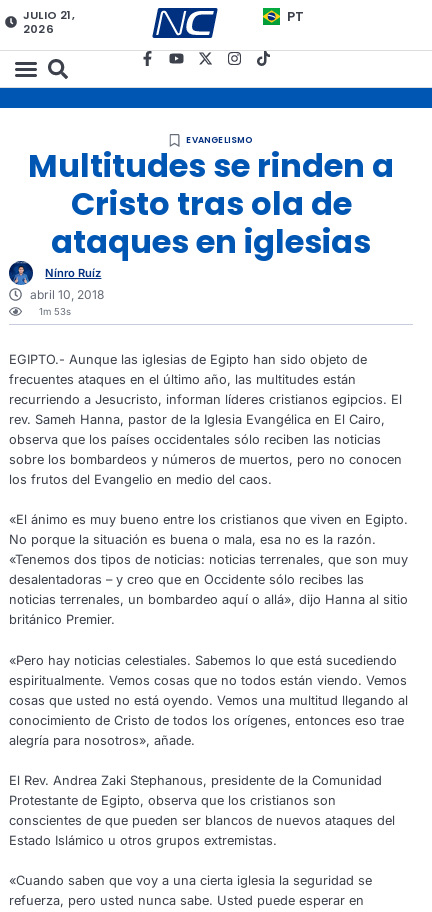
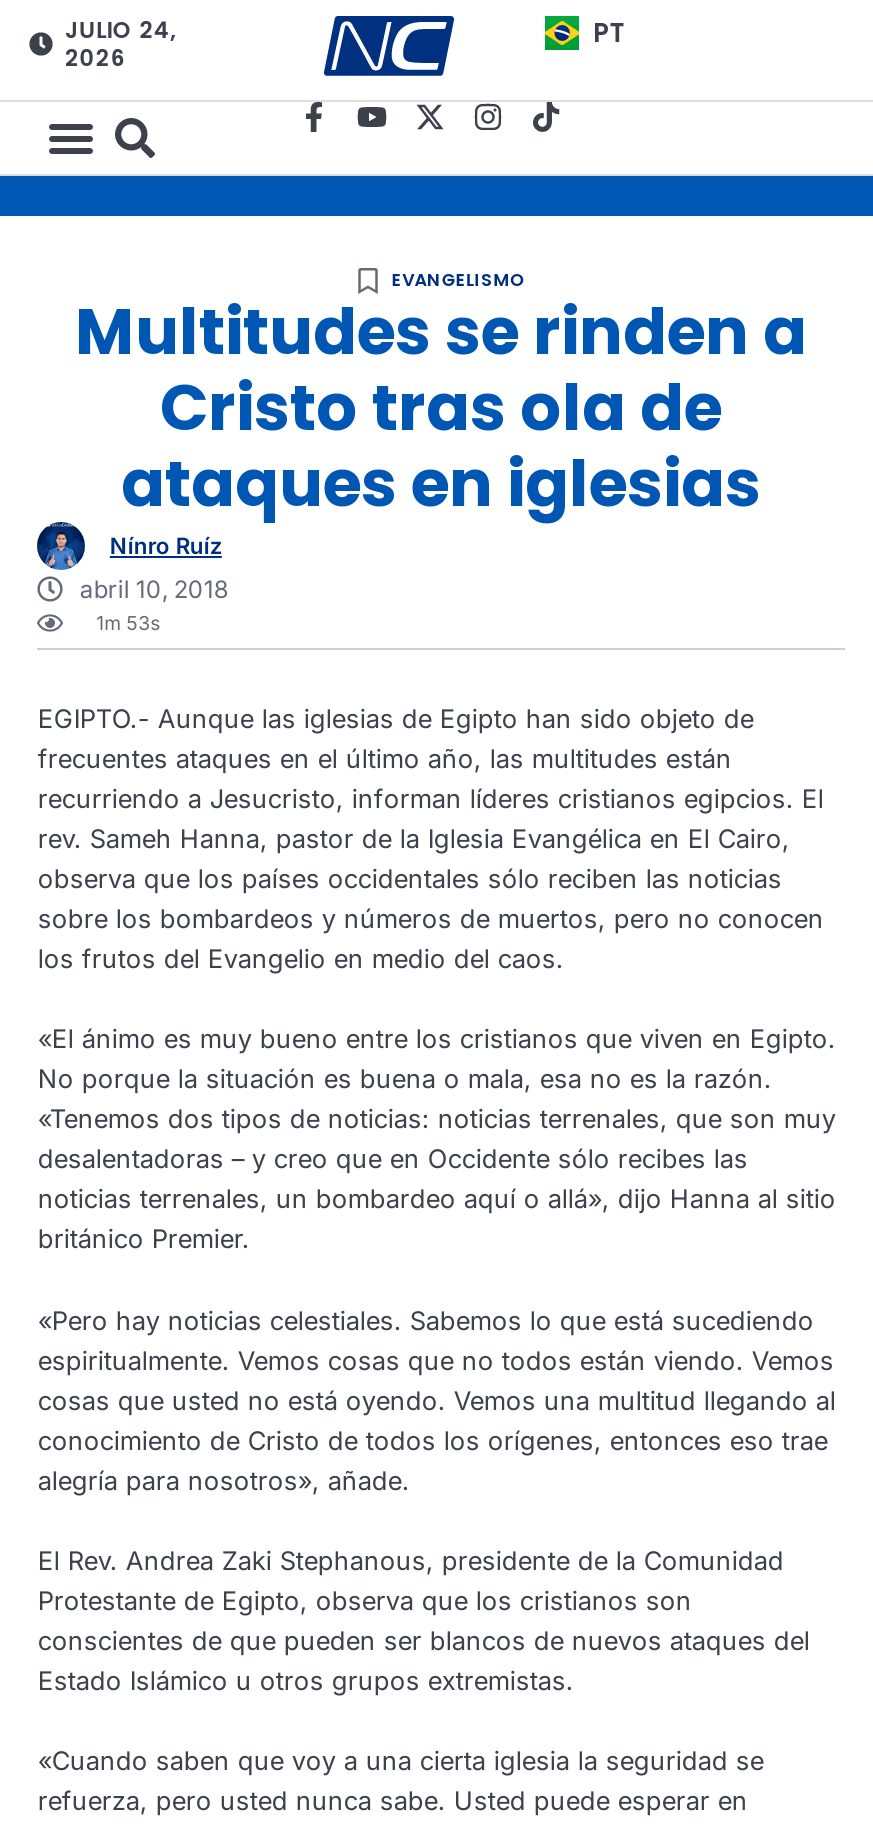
[23,7,75,23] JULIO 21, -> [65,14,177,46] JULIO 24,

